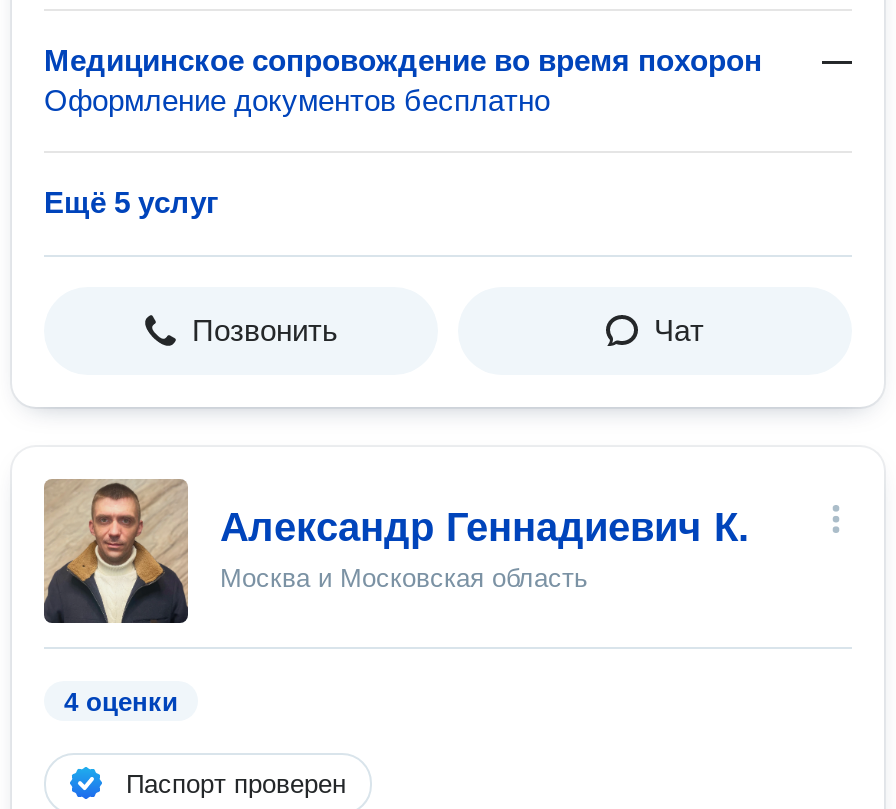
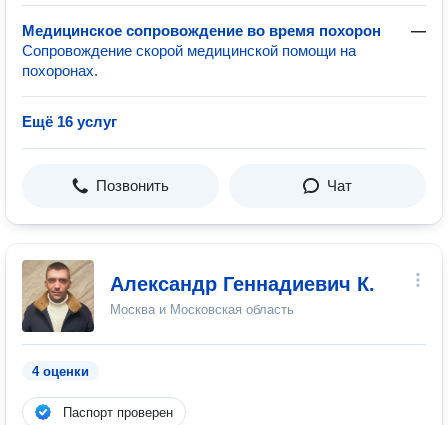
[44,83,550,117] Оформление документов бесплатно -> [22,42,356,79] Сопровождение скорой медицинской помощи на | похоронах.
[44,185,218,219] Ещё 5 услуг -> [22,113,117,130] Ещё 16 услуг

